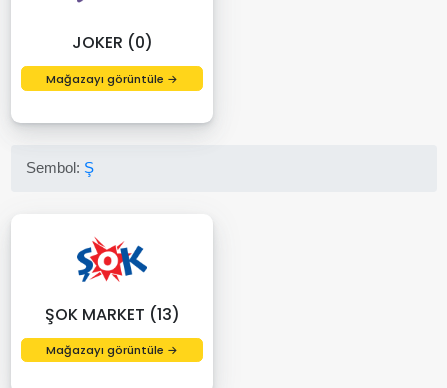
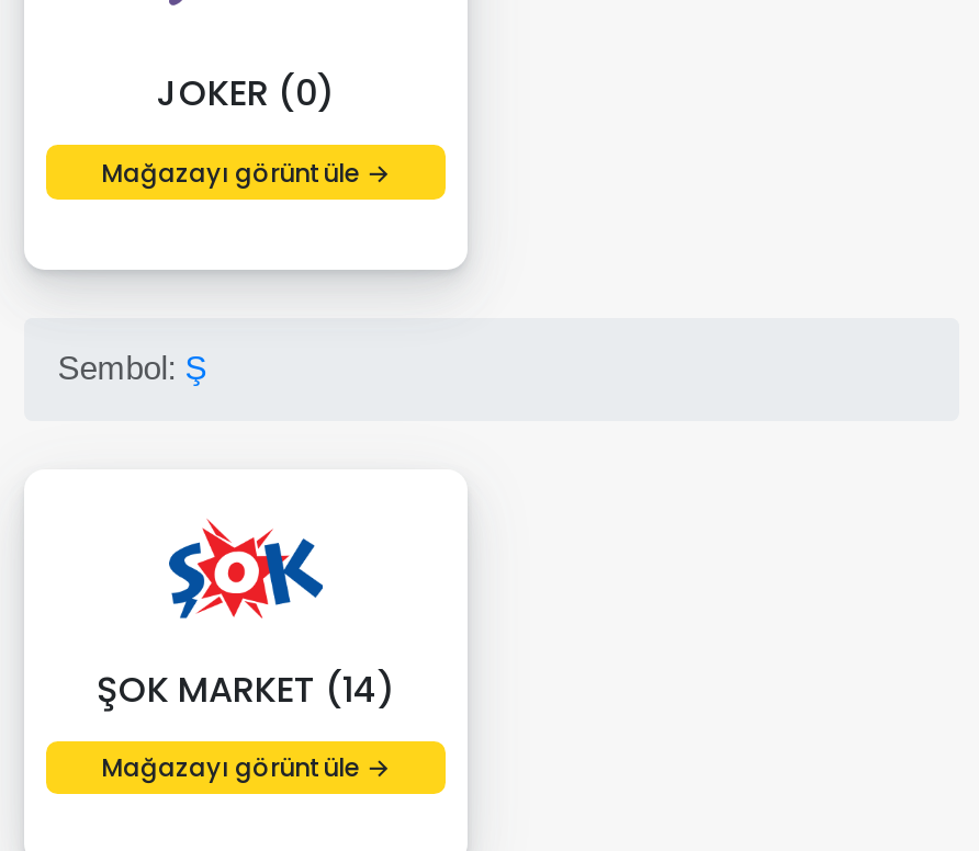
[44,302,179,325] ŞOK MARKET (13) -> [97,663,395,714] ŞOK MARKET (14)

